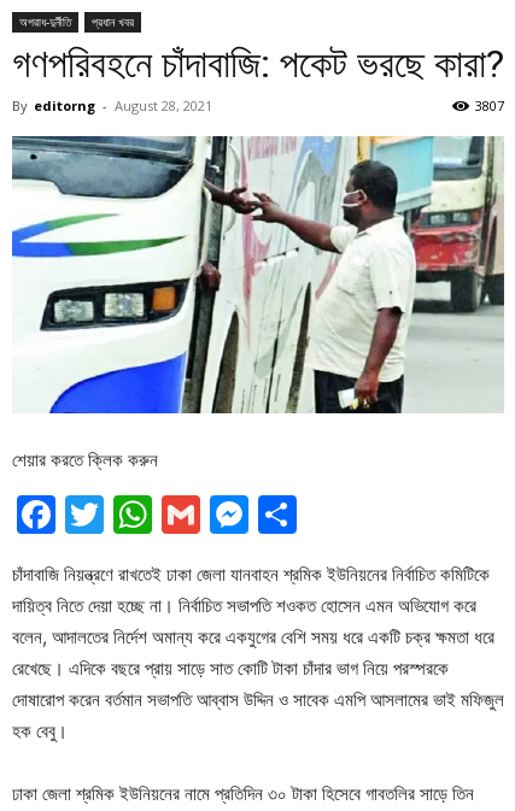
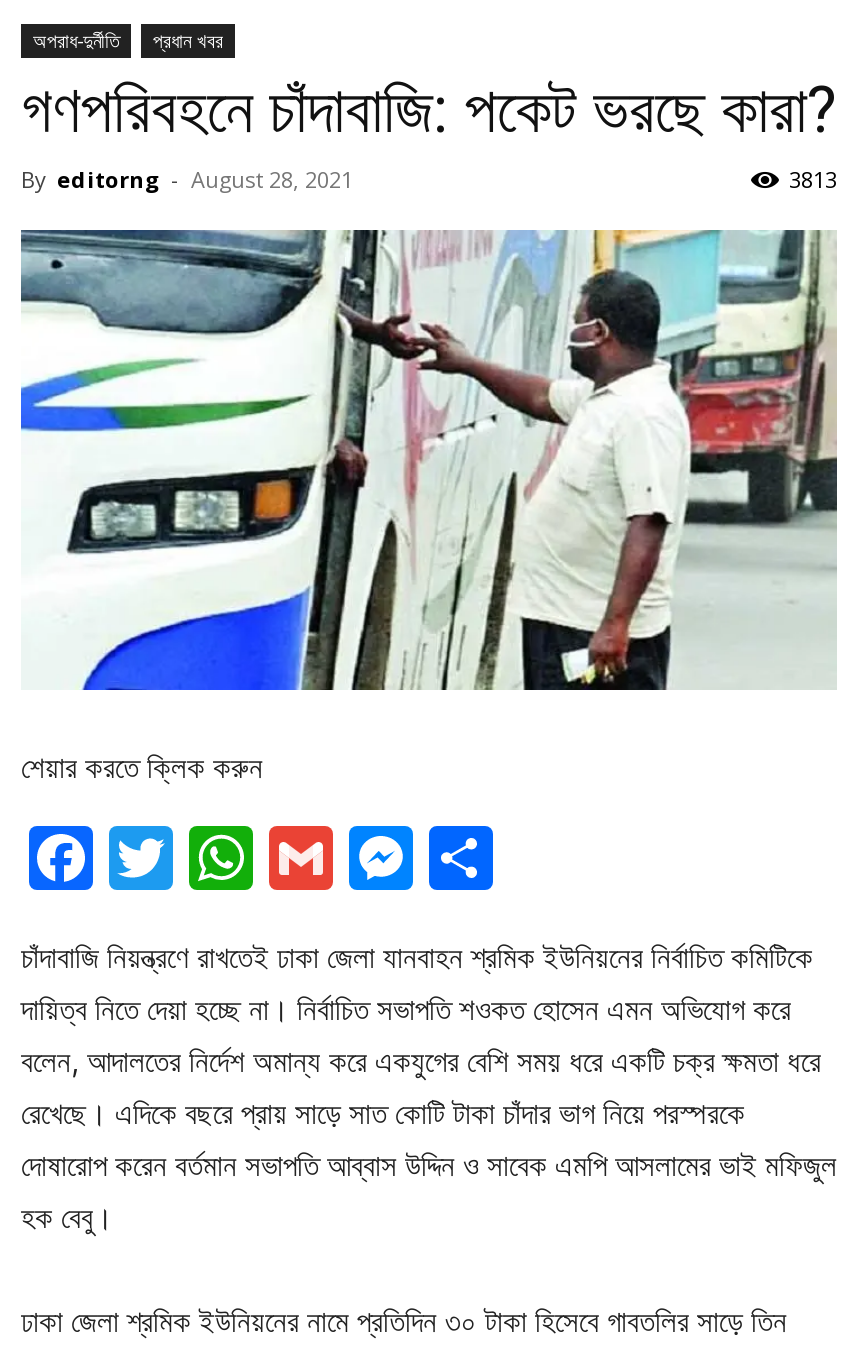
[475,96,504,114] 3807 -> [789,164,837,194] 3813

